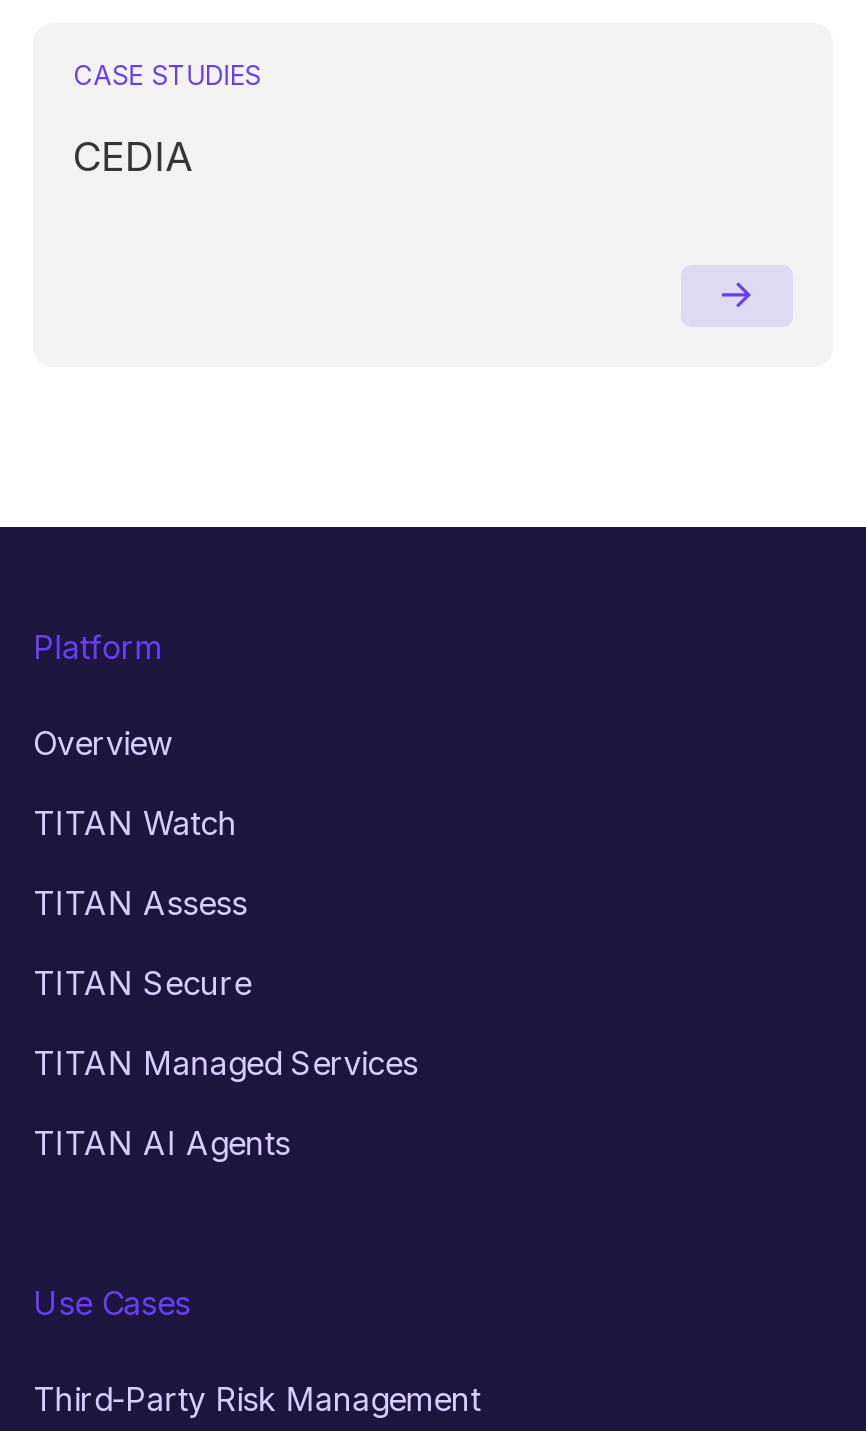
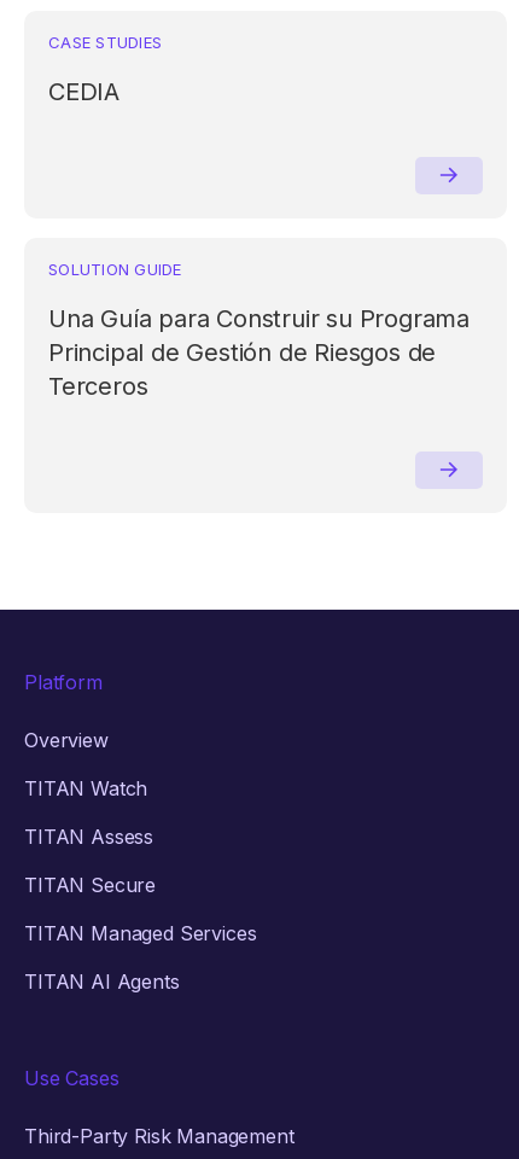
none -> [48,259,470,400] SOLUTION GUIDE | Una Guía para Construir su Programa | Principal de Gestión de Riesgos de | Terceros

